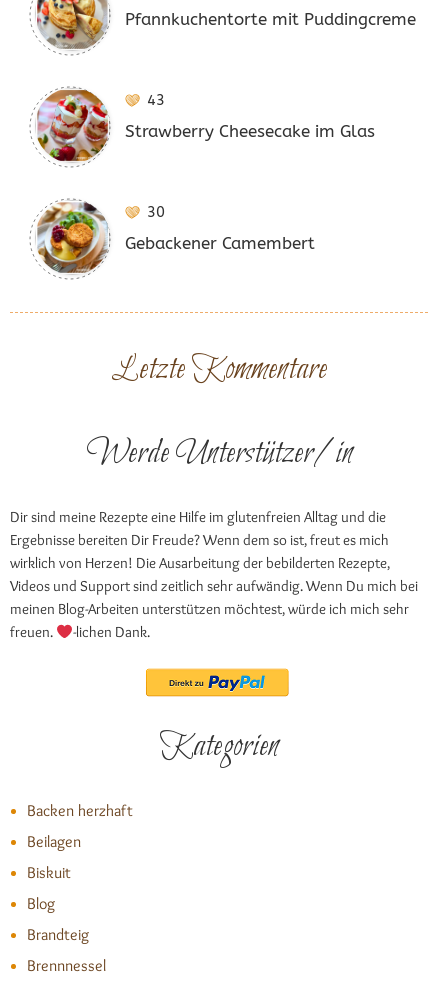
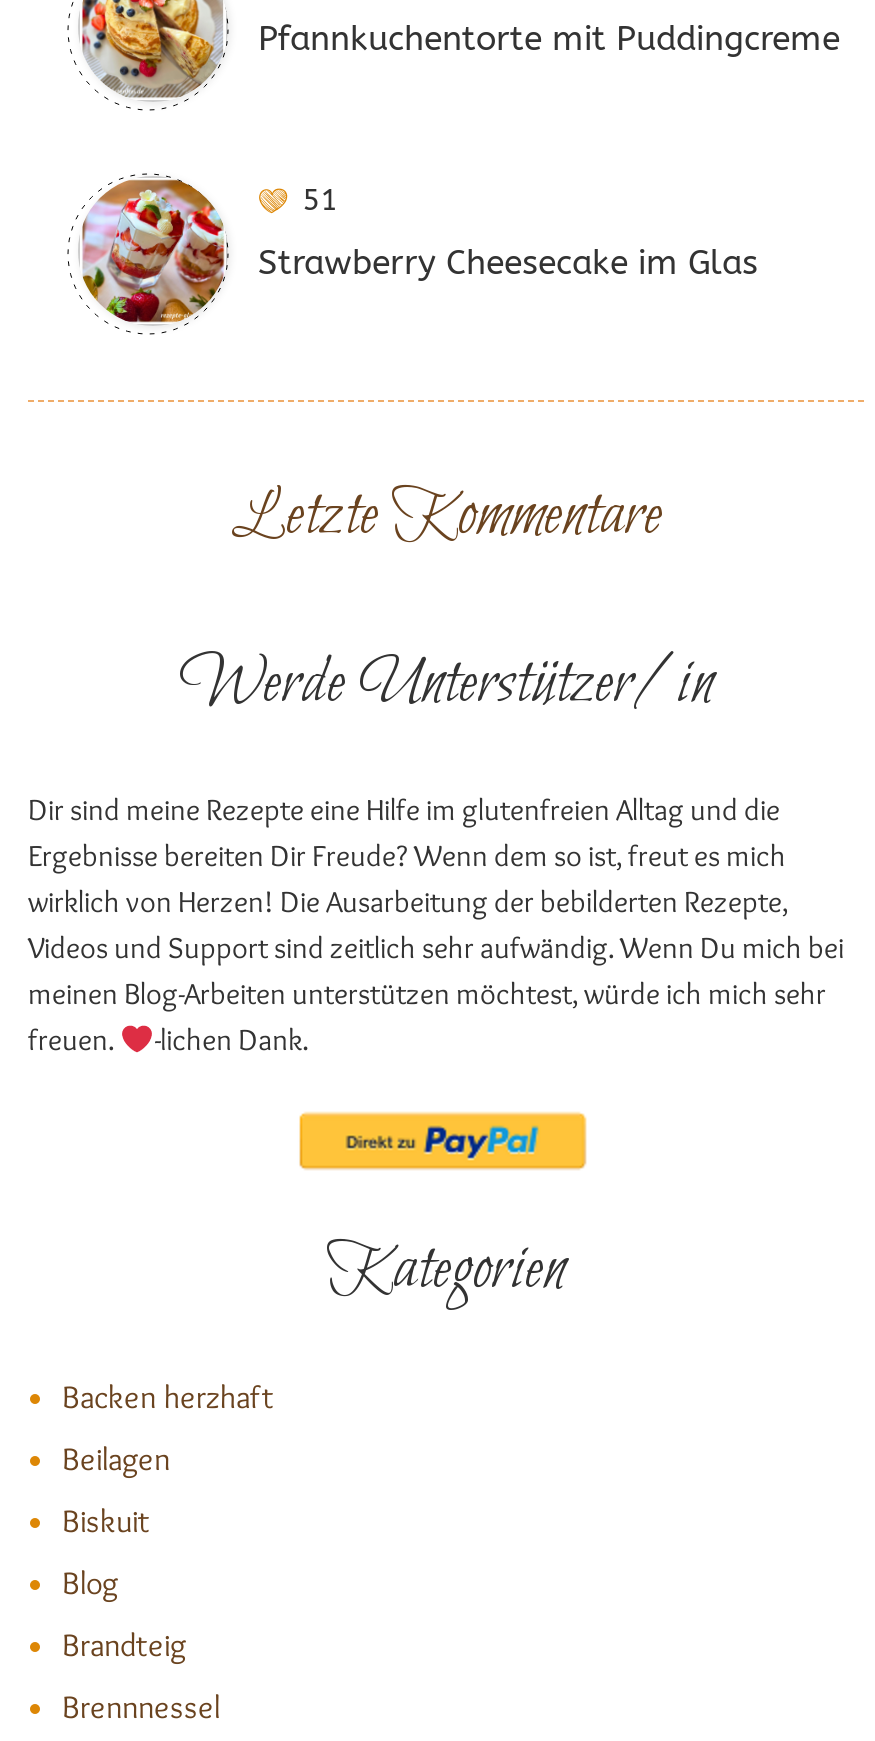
[147,91,165,109] 43 -> [302,182,338,218] 51
[37,201,315,274] [image] | 30 | Gebackener Camembert -> none

